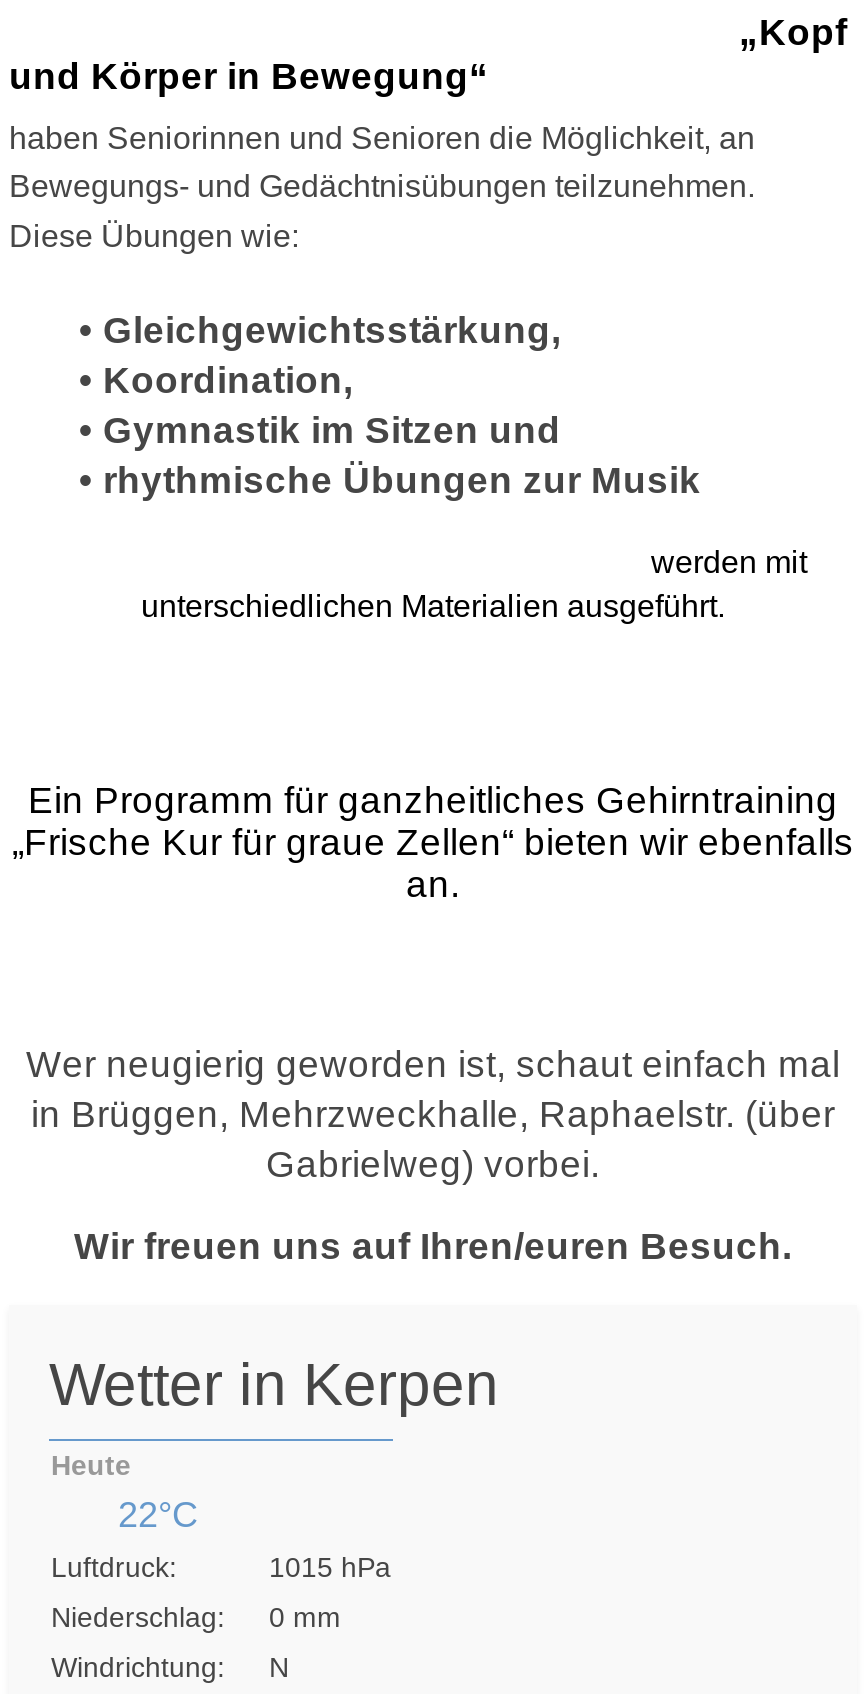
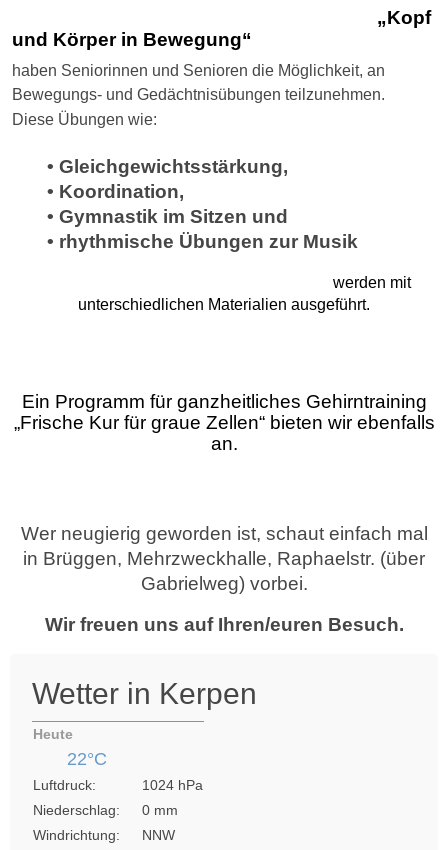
[269,1551,391,1583] 1015 hPa -> [142,777,203,793] 1024 hPa
[269,1651,289,1683] N -> [142,827,175,843] NNW

